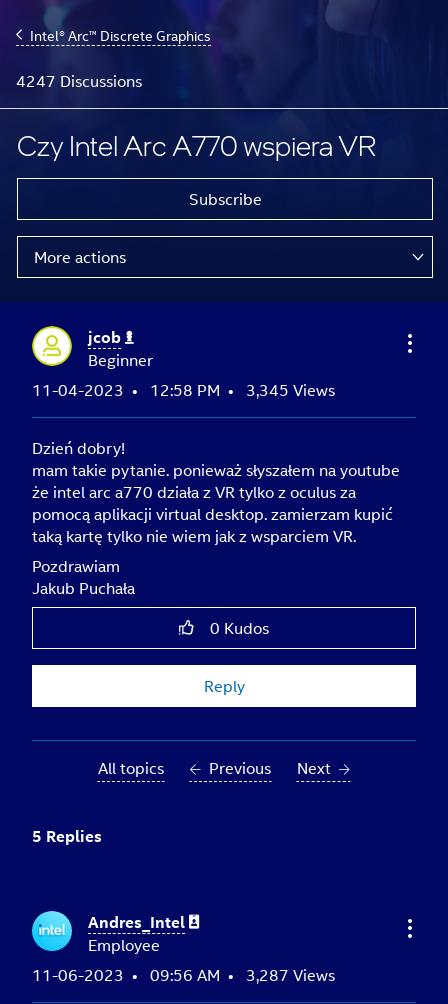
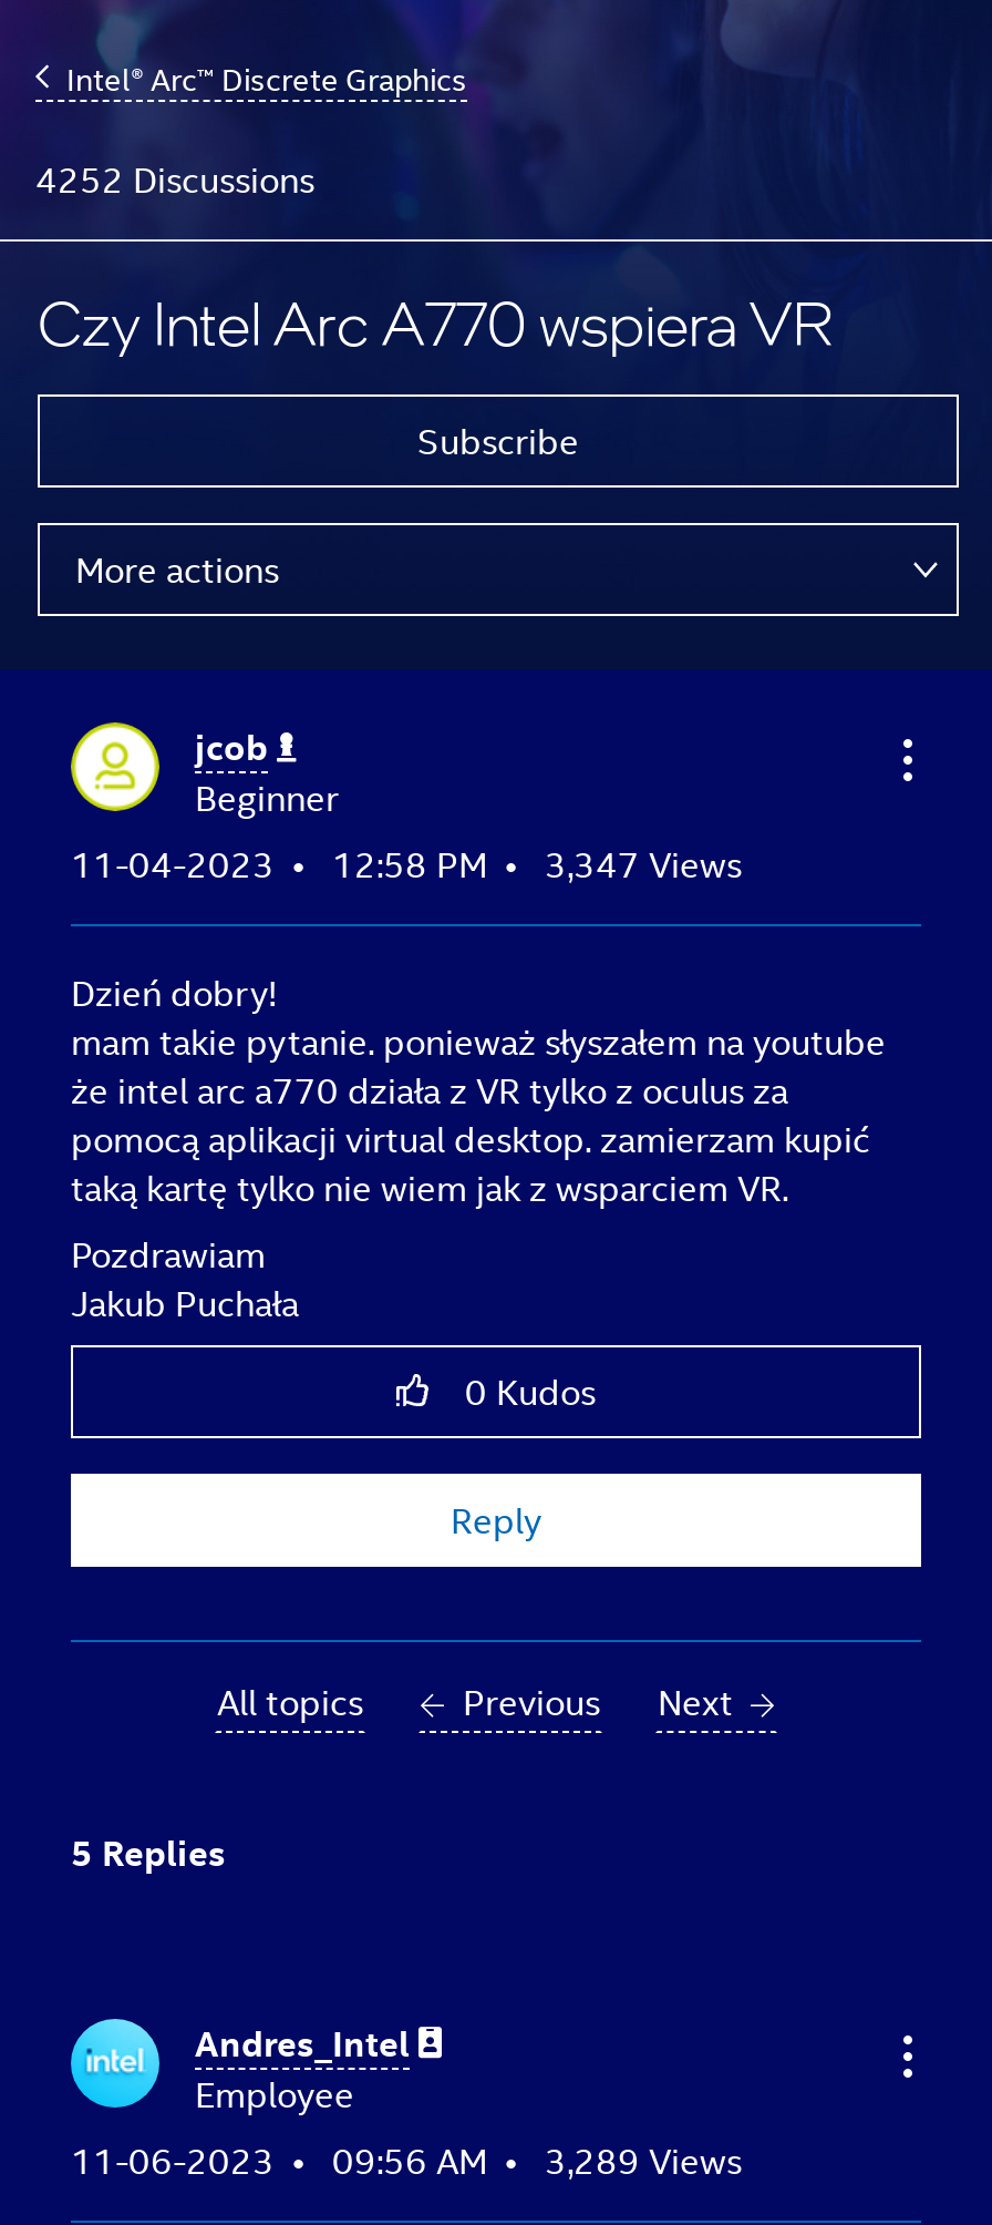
[16,69,142,92] 4247 Discussions -> [35,153,314,204] 4252 Discussions
[32,378,335,401] 11-04-2023 12:58 PM 3,345 Views -> [71,838,742,889] 11-04-2023 12:58 PM 3,347 Views
[32,963,335,986] 11-06-2023 09:56 AM 3,287 Views -> [71,2134,742,2185] 11-06-2023 09:56 AM 3,289 Views

